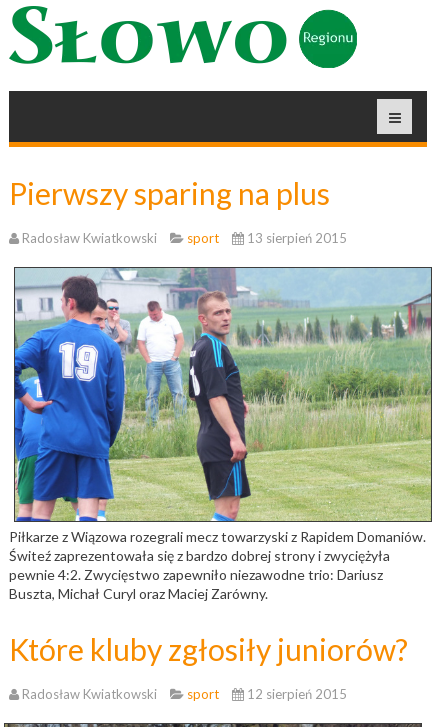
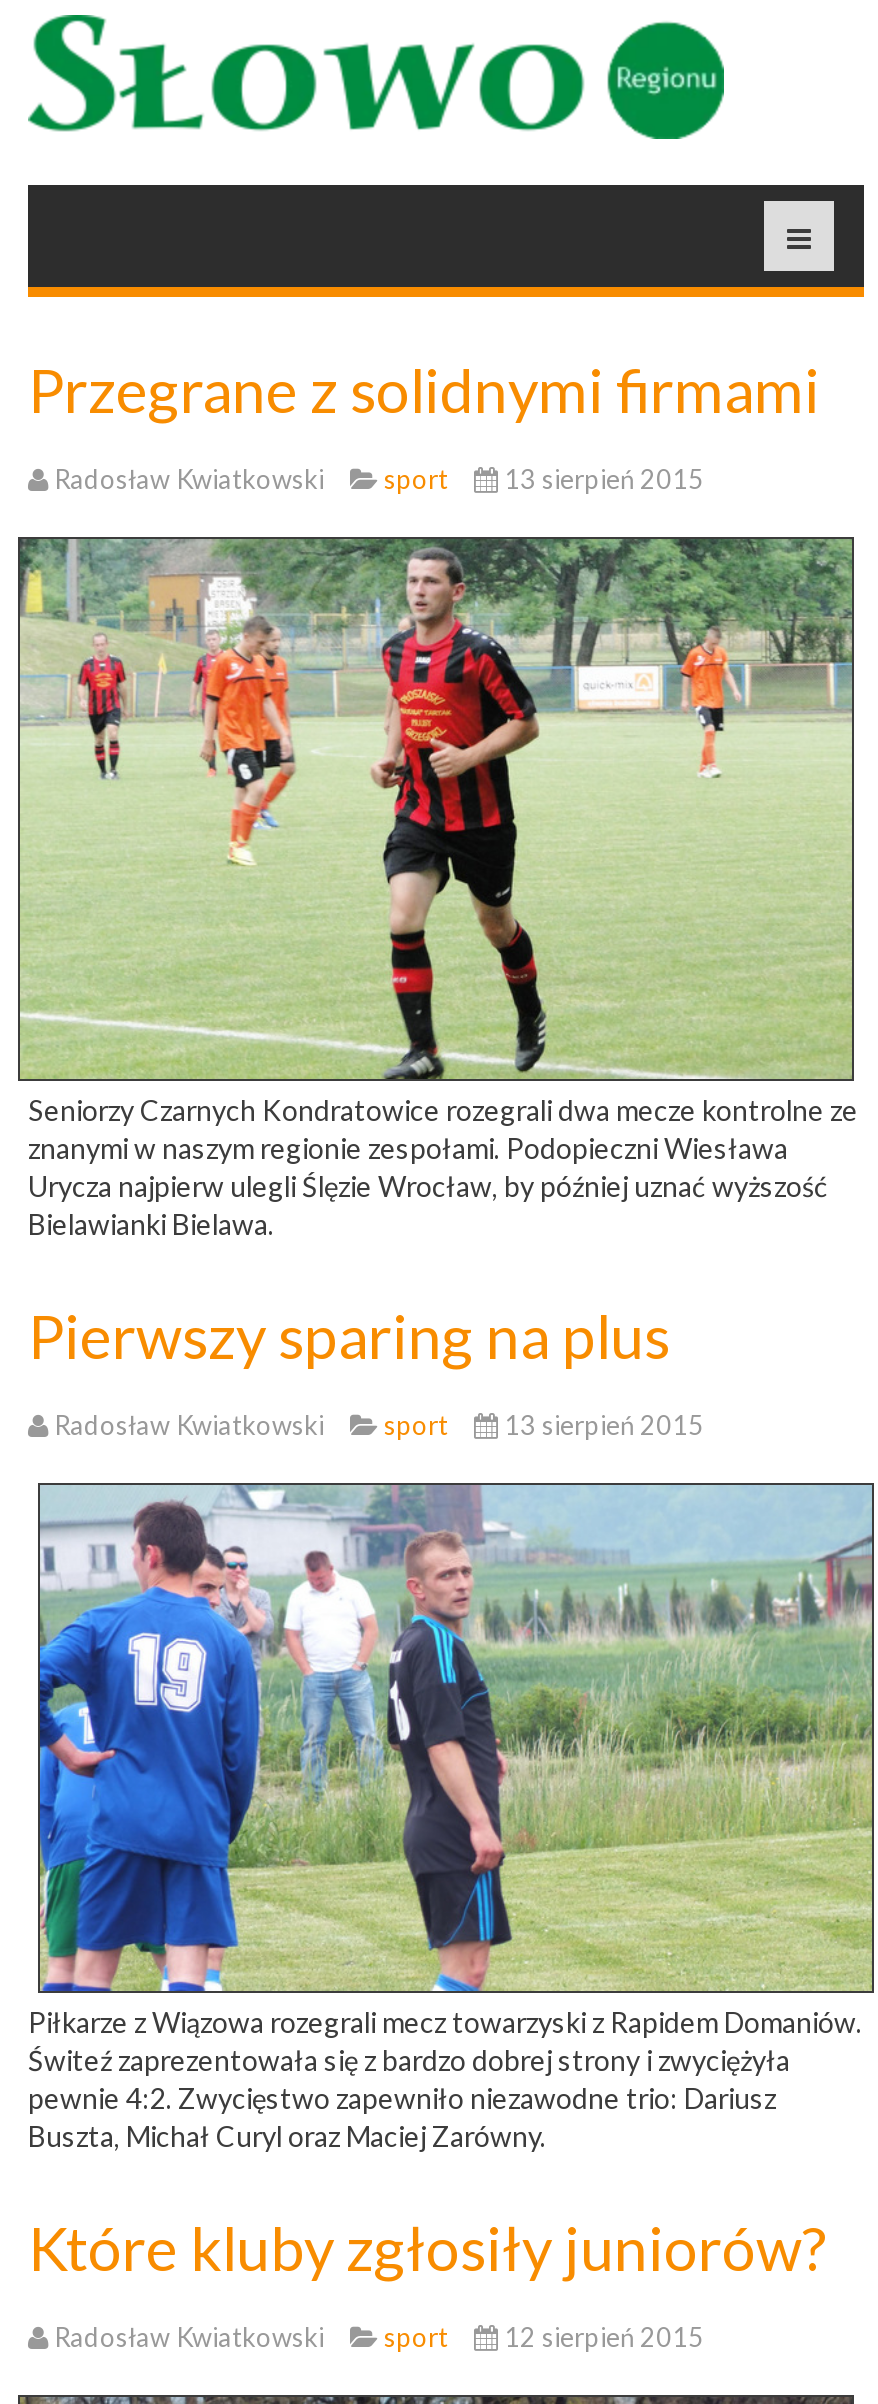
none -> [16,535,858,1242] [image] | Seniorzy Czarnych Kondratowice rozegrali dwa mecze kontrolne ze | znanymi w naszym regionie zespołami. Podopieczni Wiesława | Urycza najpierw ulegli Ślęzie Wrocław, by później uznać wyższość | Bielawianki Bielawa.
none -> [28,353,820,495] Przegrane z solidnymi firmami | Radosław Kwiatkowski | sport | 13 sierpień 2015

